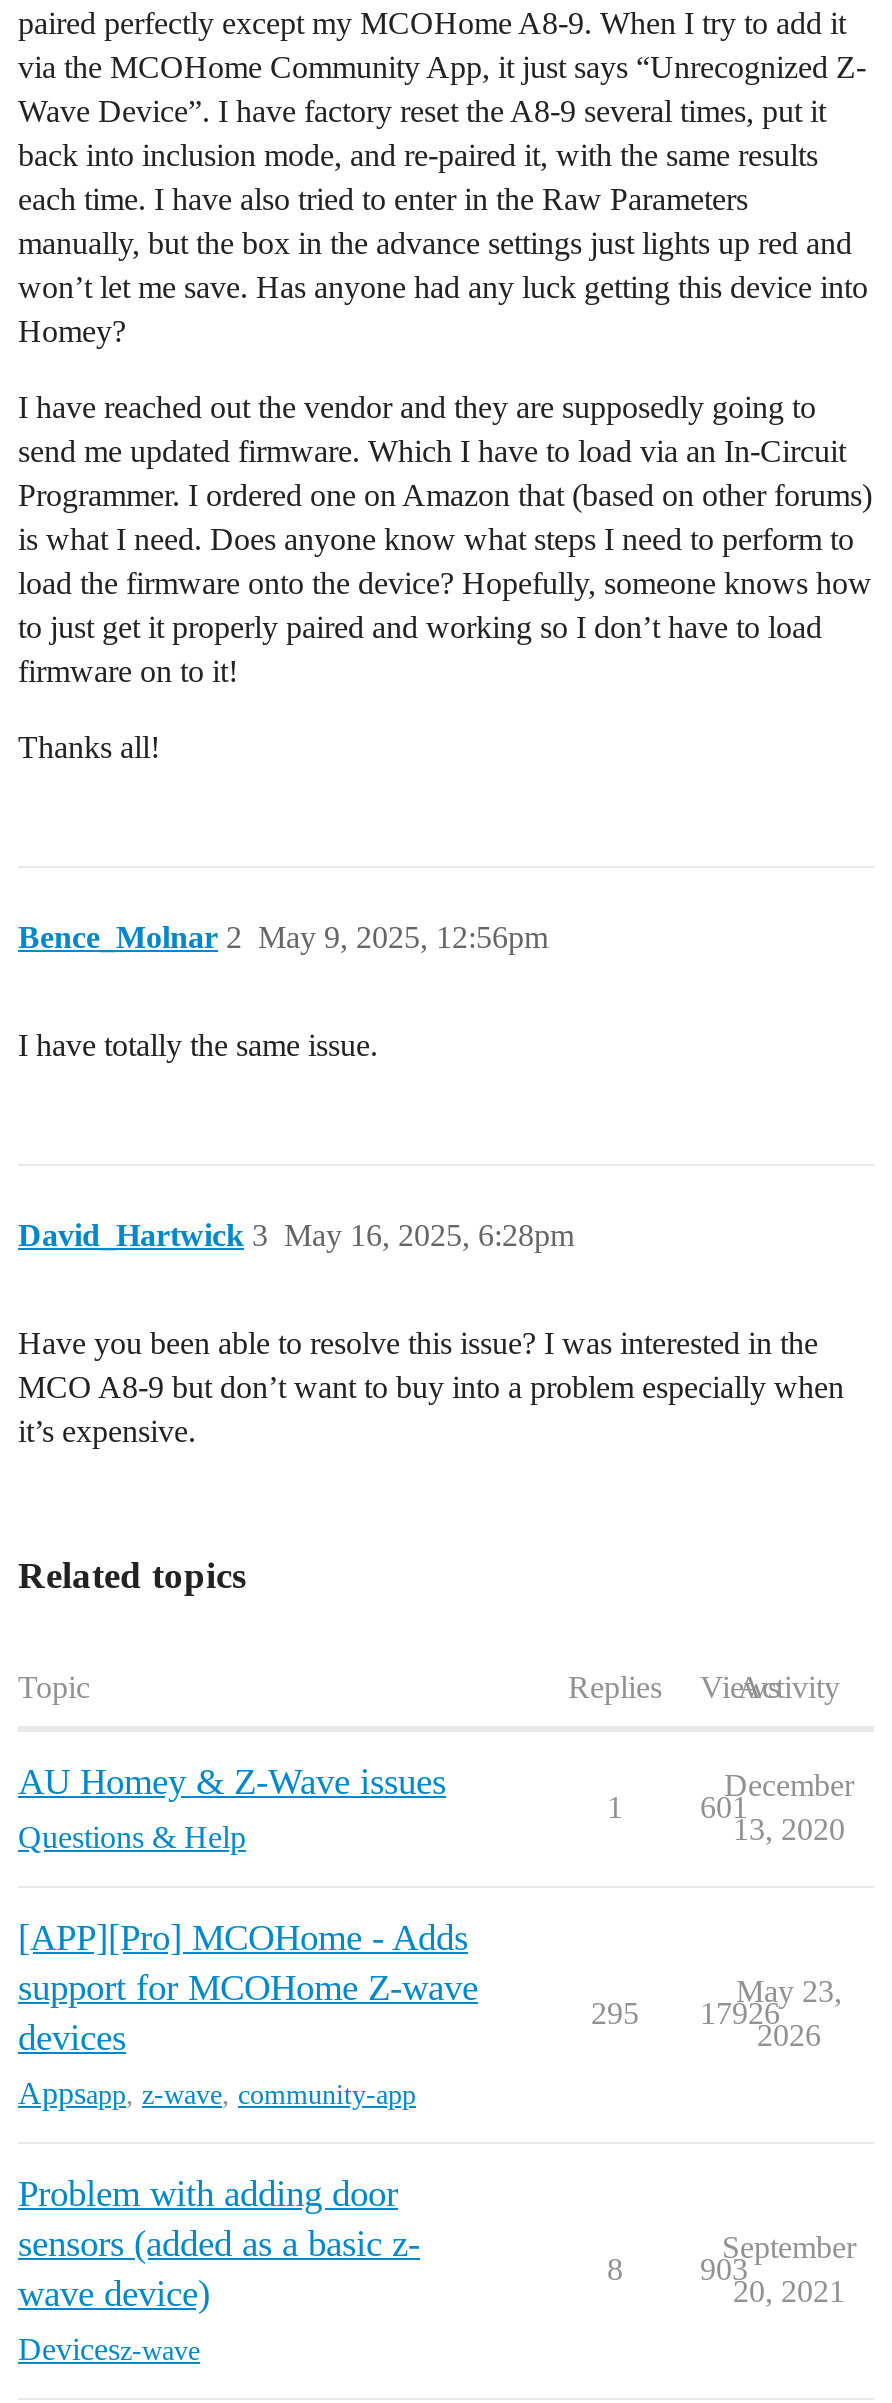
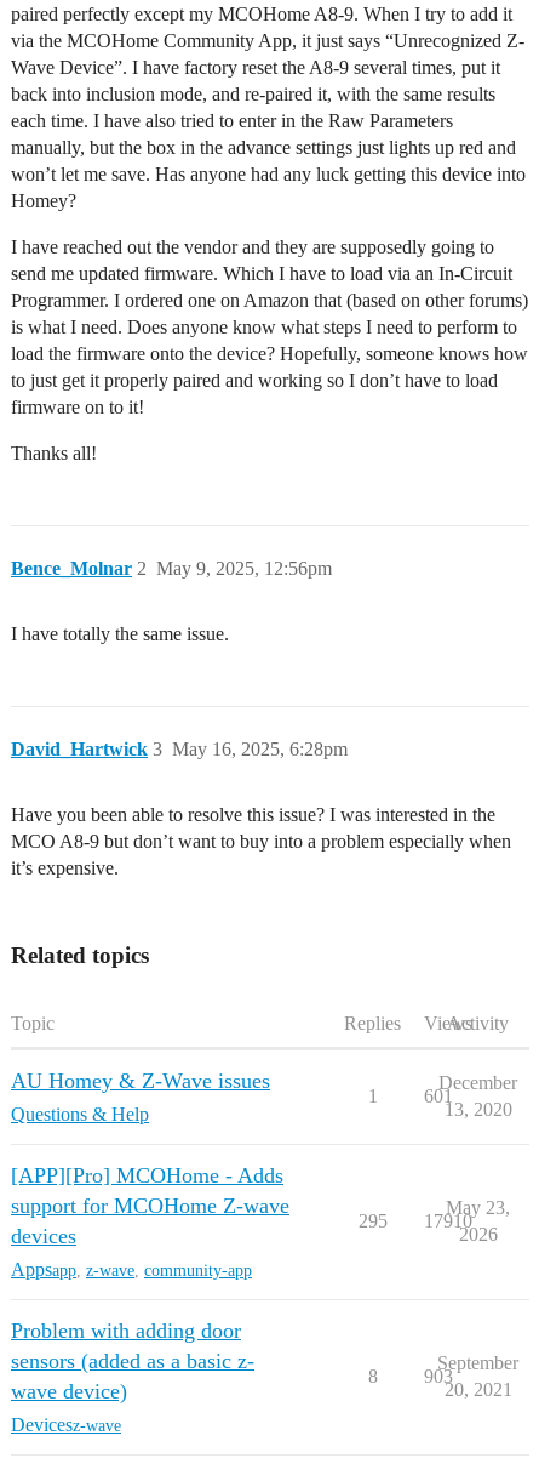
[591,1996,780,2030] 295 17926 -> [358,1211,472,1231] 295 17910

